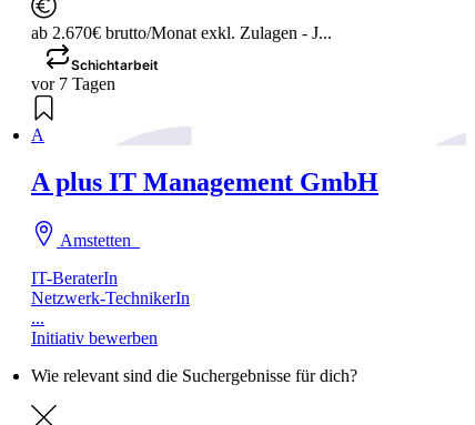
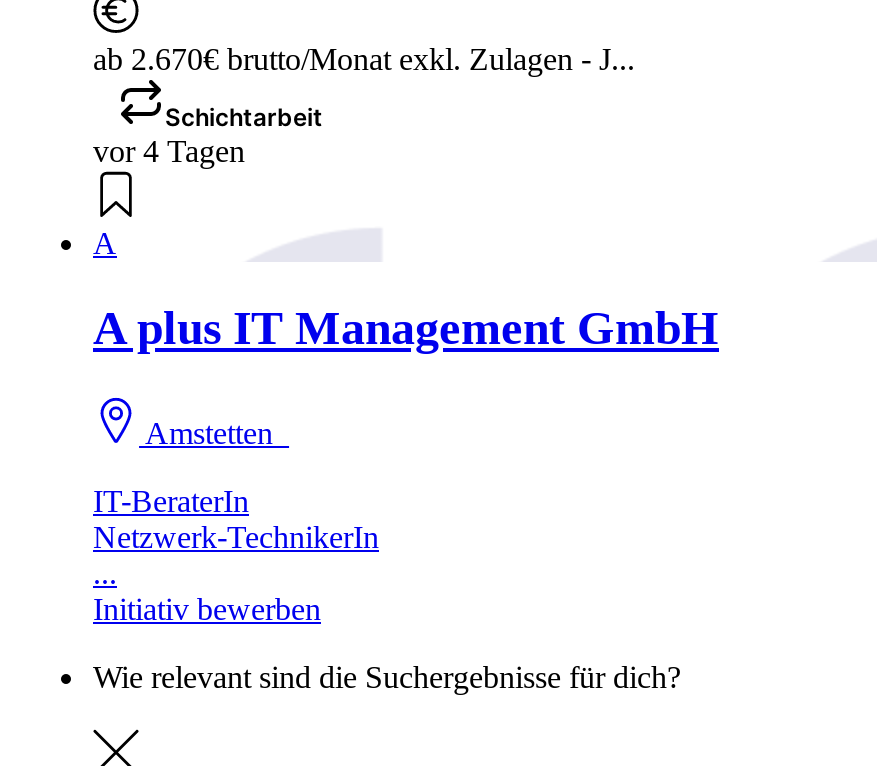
[31,74,115,93] vor 7 Tagen -> [93,134,245,168] vor 4 Tagen

